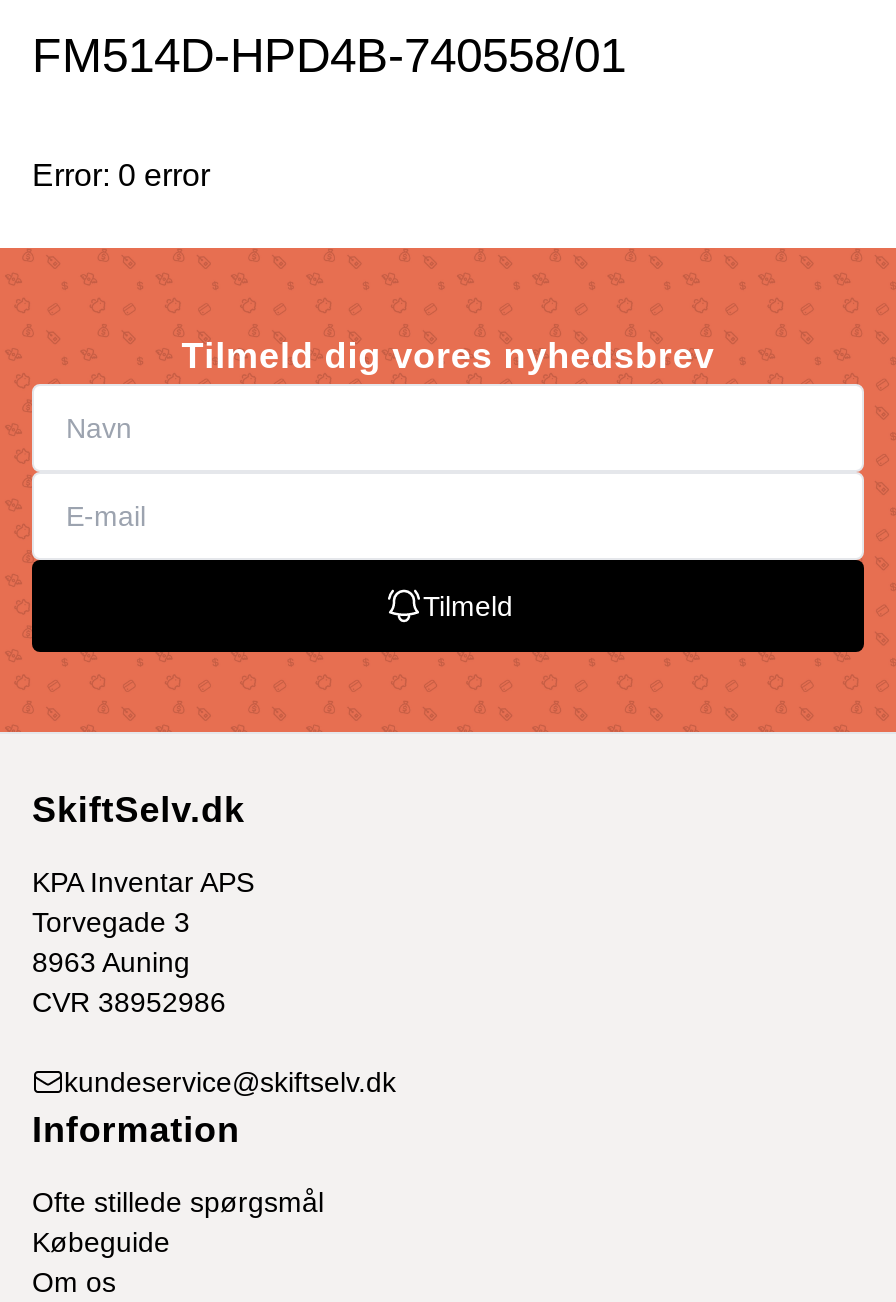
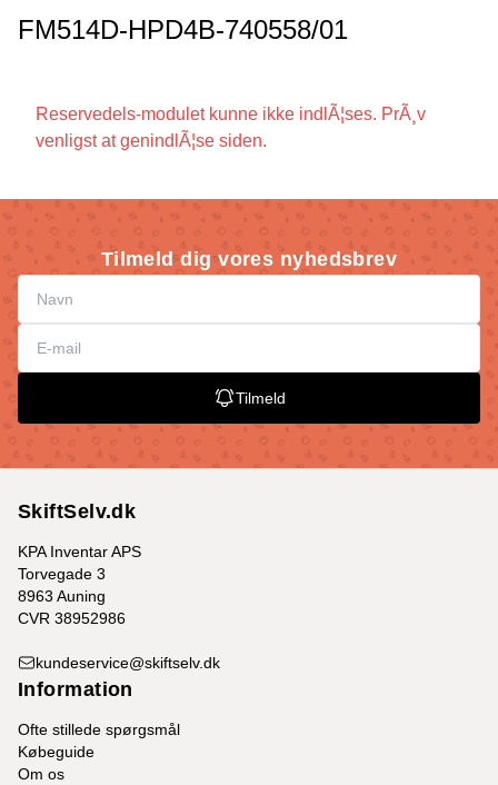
[32,158,210,192] Error: 0 error -> [36,105,426,150] Reservedels-modulet kunne ikke indlÃ¦ses. PrÃ¸v | venligst at genindlÃ¦se siden.

